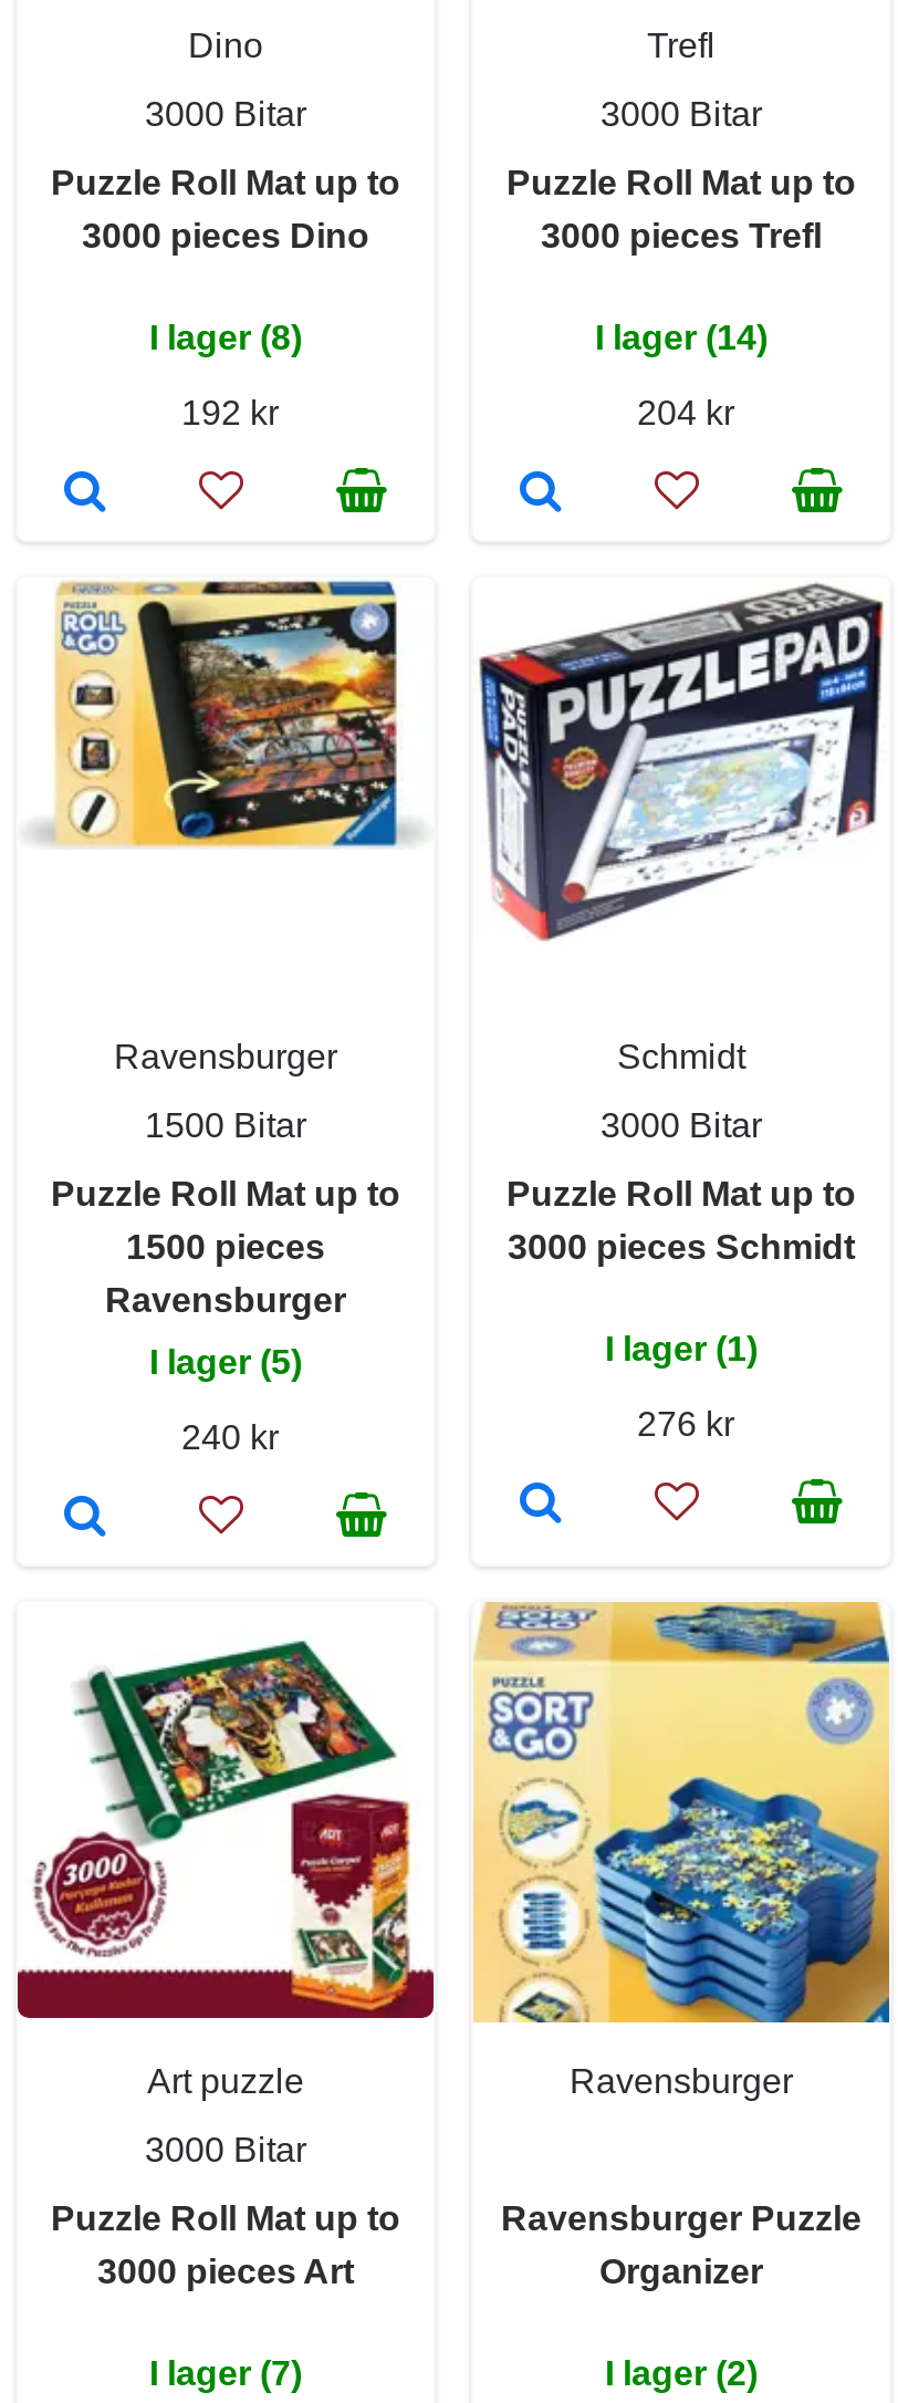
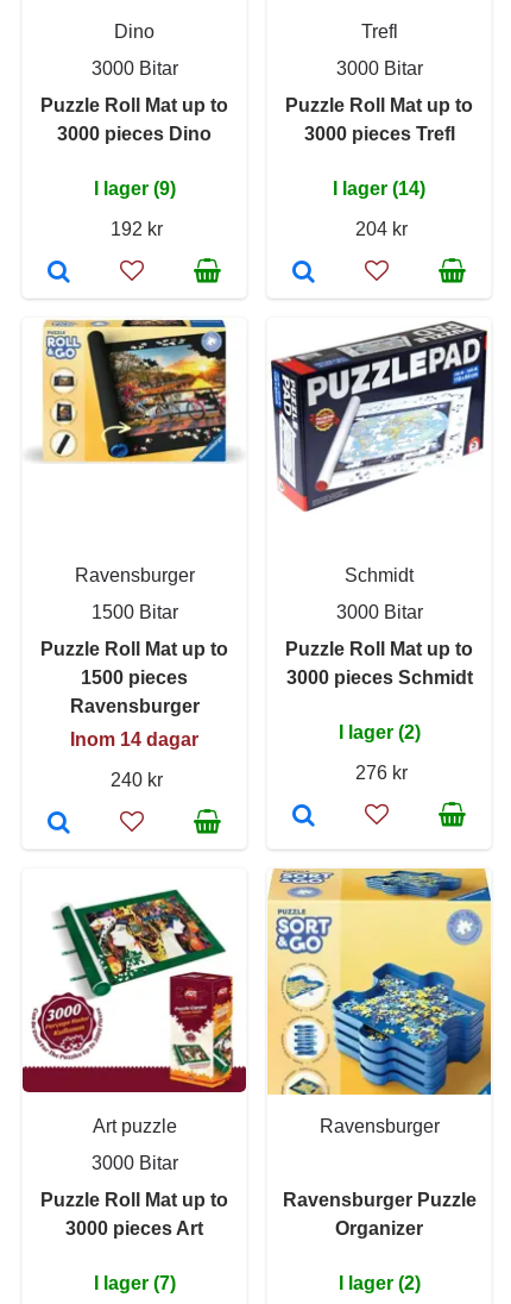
[149,319,302,356] I lager (8) -> [93,179,175,199] I lager (9)
[605,1330,758,1368] I lager (1) -> [338,722,420,743] I lager (2)
[149,1343,302,1381] I lager (5) -> [70,729,198,750] Inom 14 dagar

